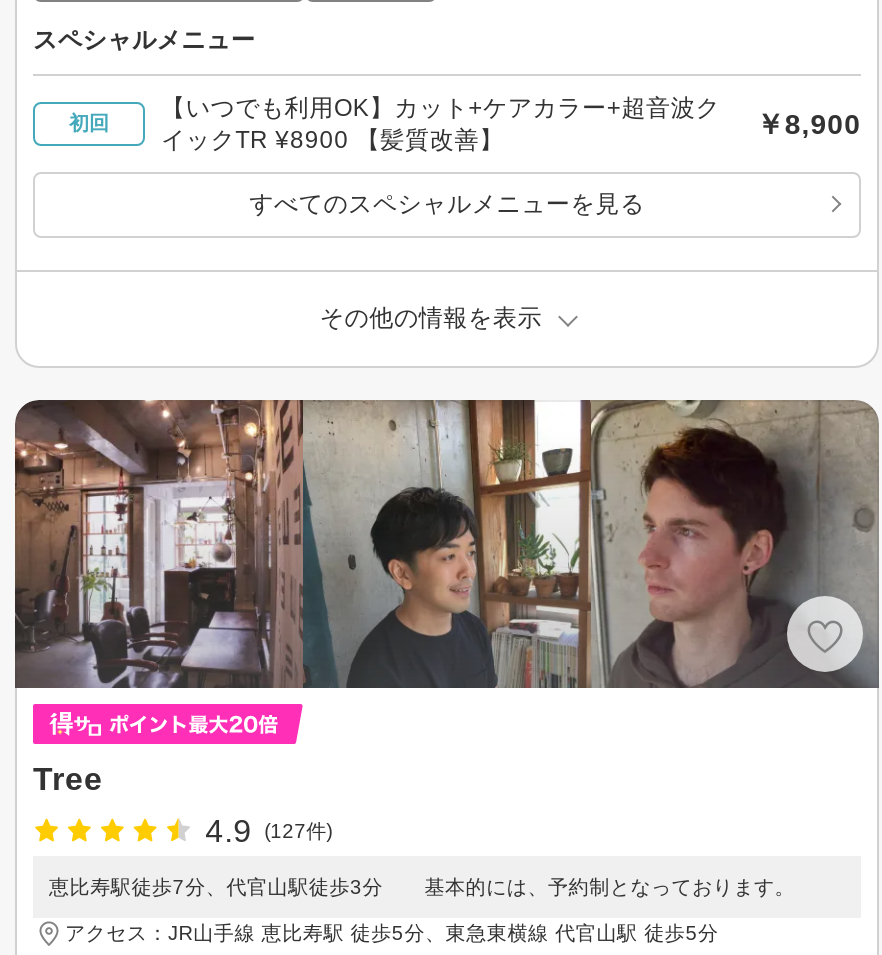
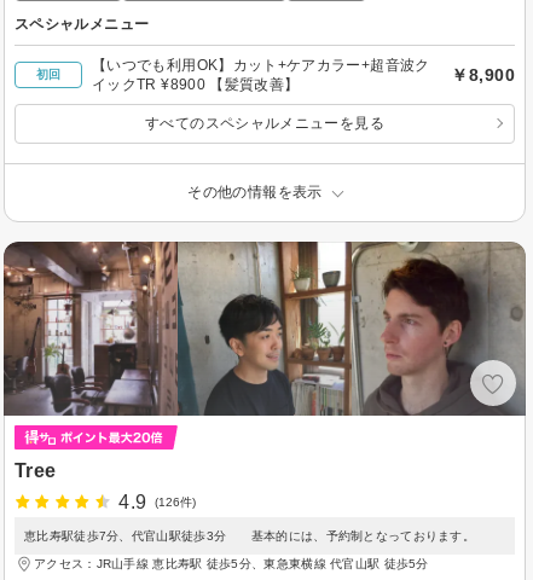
[205,813,332,847] 4.9 (127件) -> [119,491,195,512] 4.9 (126件)

